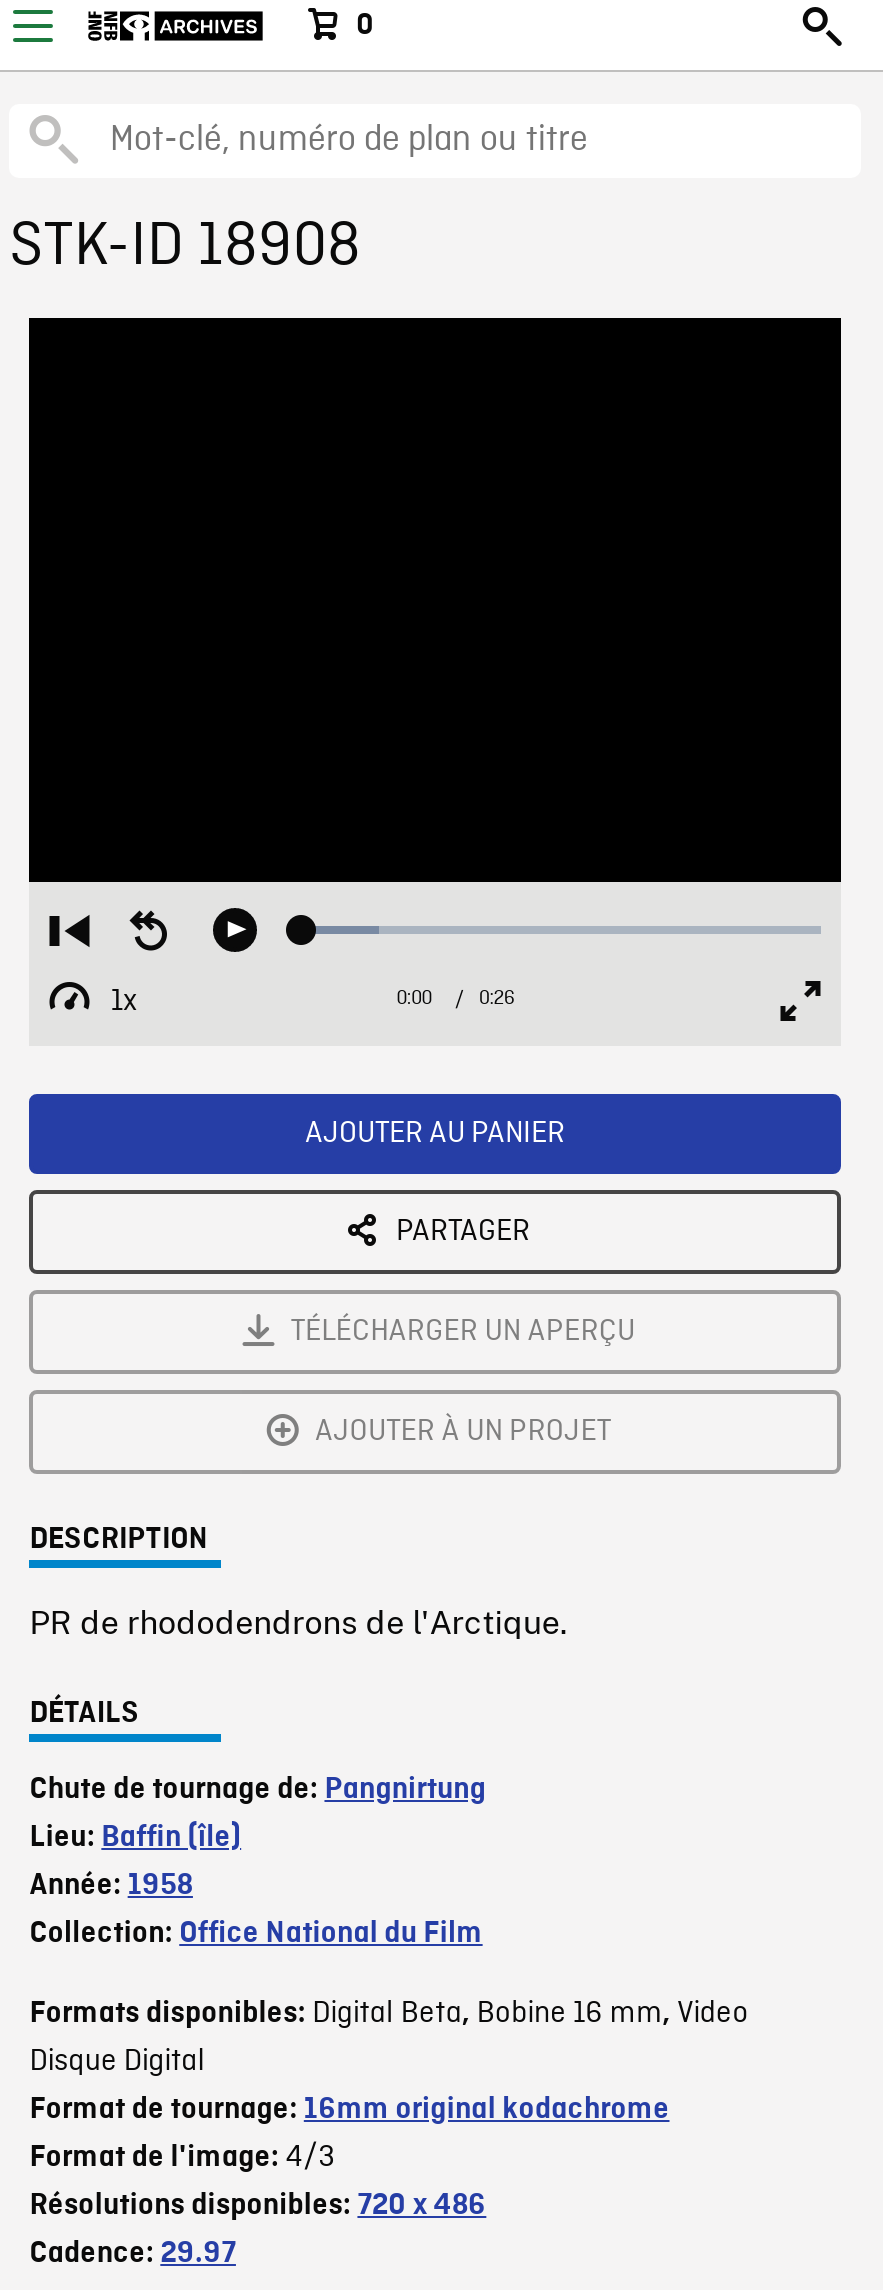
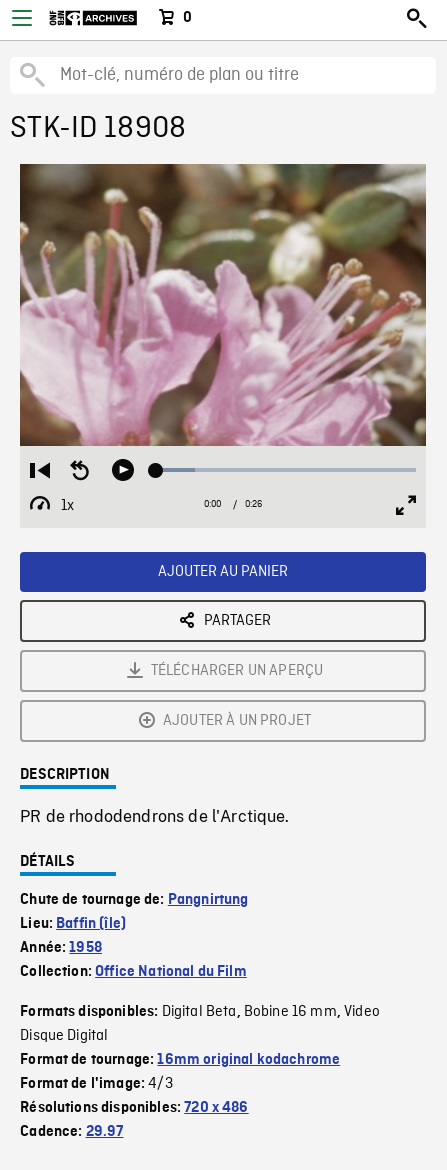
none -> [19,163,427,447] [image]

